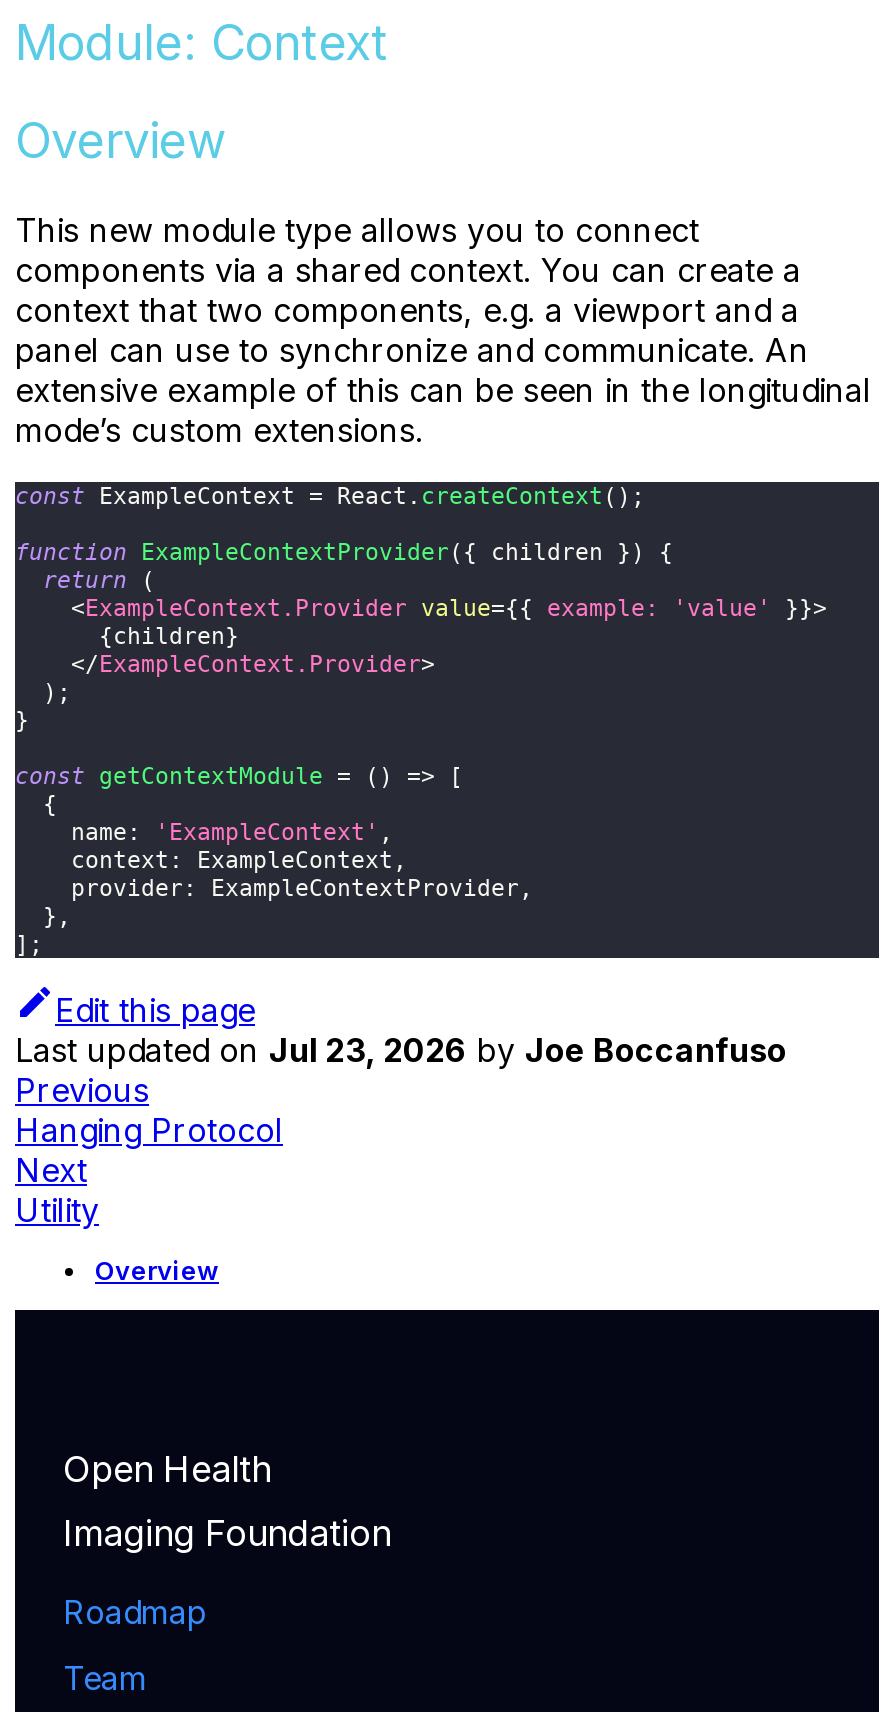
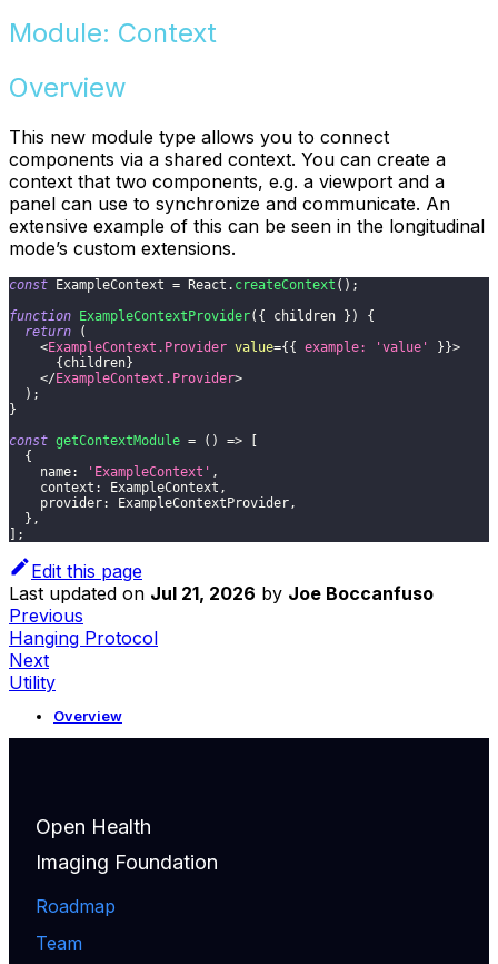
[15,1030,787,1070] Last updated on Jul 23, 2026 by Joe Boccanfuso -> [9,582,434,604] Last updated on Jul 21, 2026 by Joe Boccanfuso

